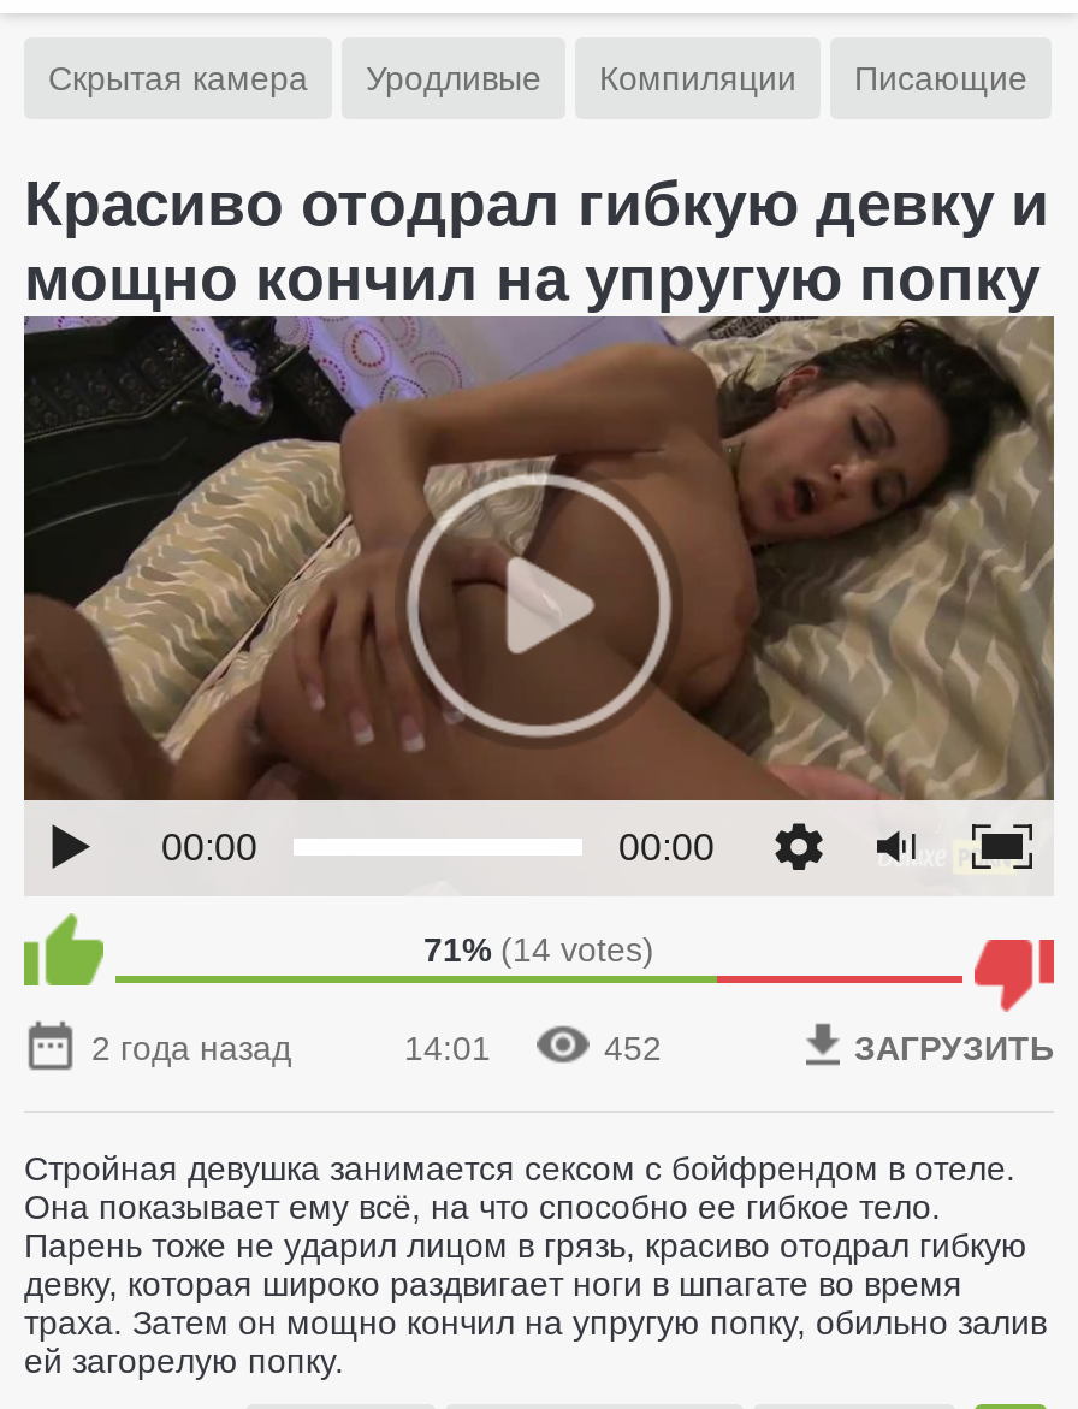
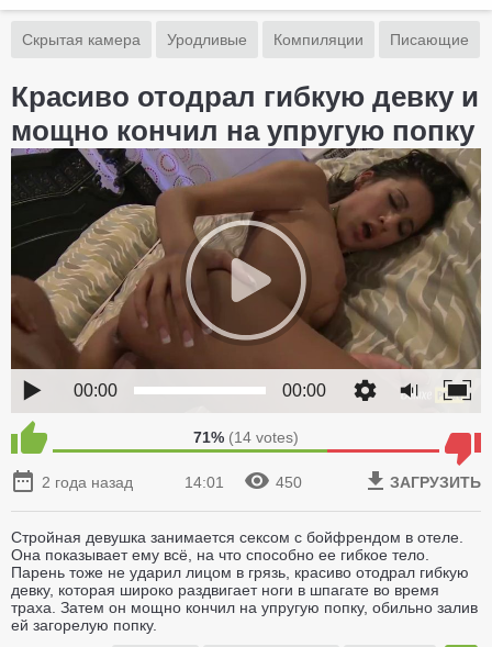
[604,1029,662,1068] 452 -> [276,474,302,491] 450

